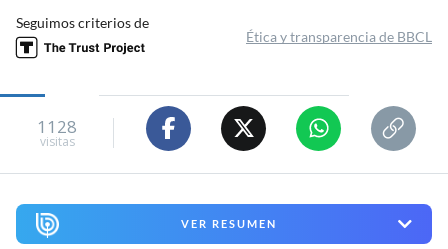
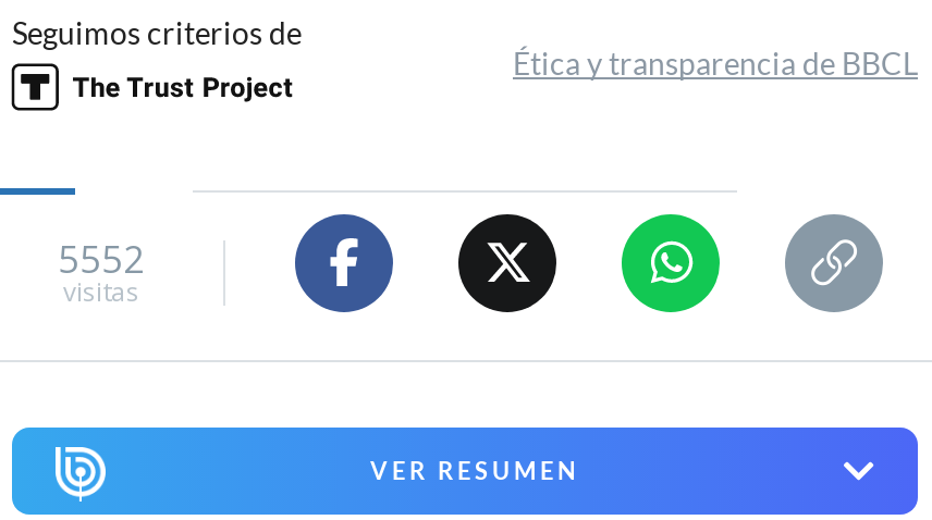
[37,115,77,138] 1128 -> [58,234,145,284] 5552

